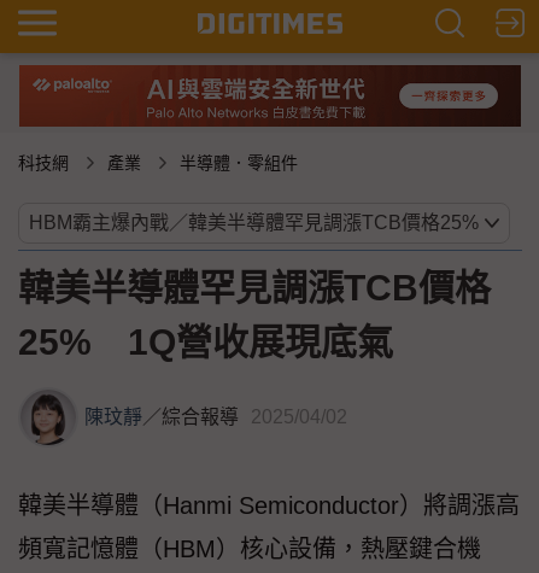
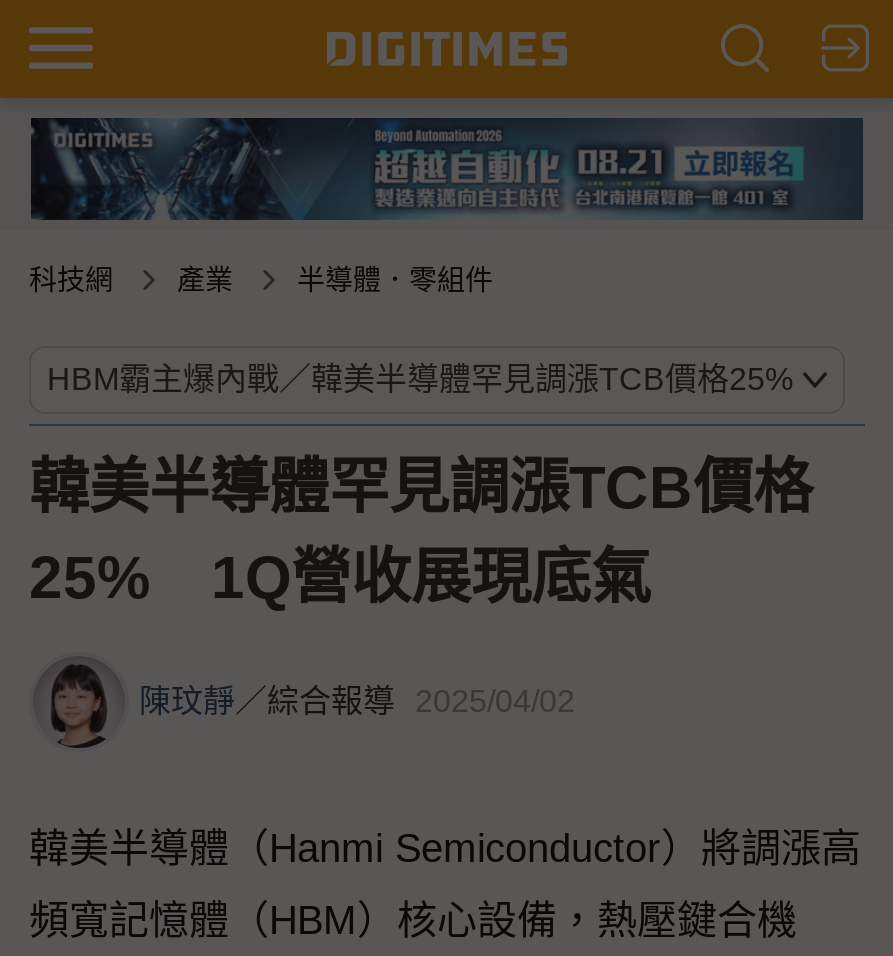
[18,64,522,128] [image] -> [29,116,865,222] [image]

